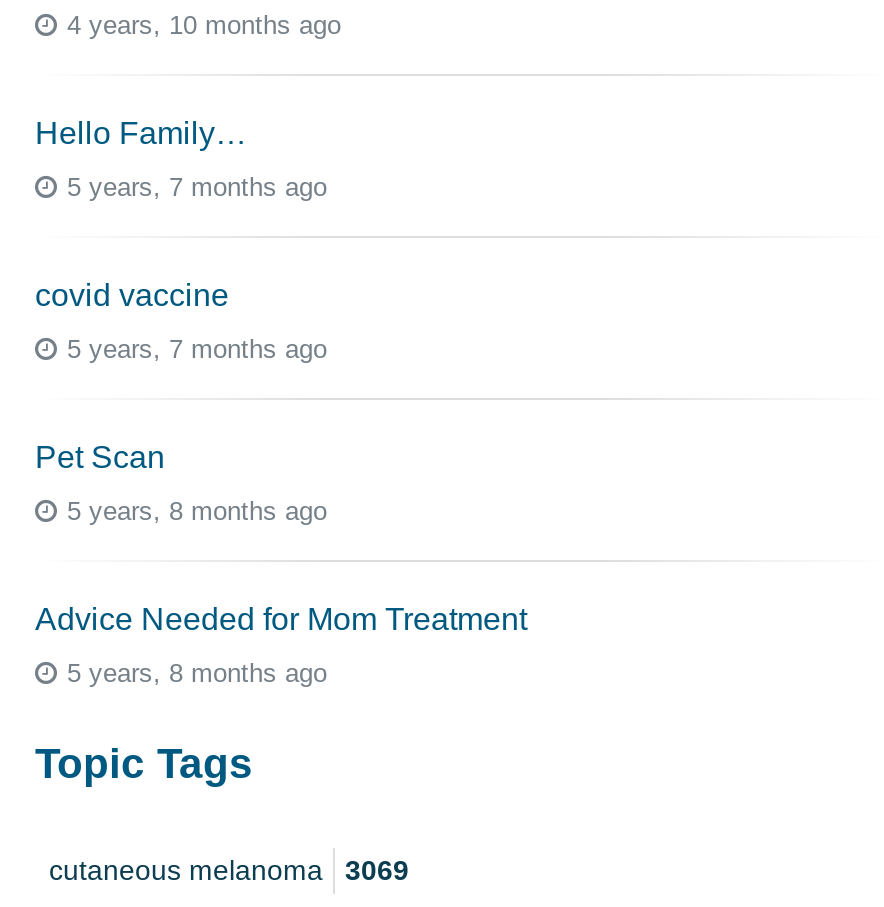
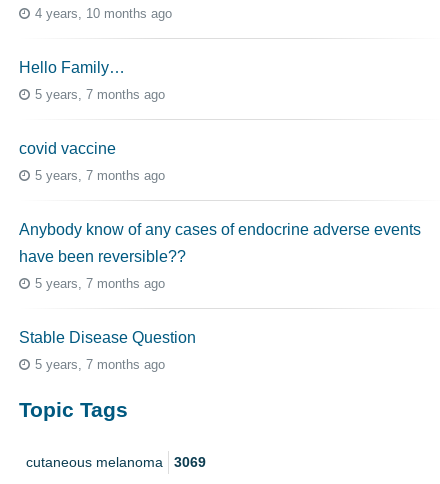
[35,440,527,688] Pet Scan | 5 years, 8 months ago | Advice Needed for Mom Treatment | 5 years, 8 months ago -> [19,221,421,372] Anybody know of any cases of endocrine adverse events | have been reversible?? | 5 years, 7 months ago | Stable Disease Question | 5 years, 7 months ago

